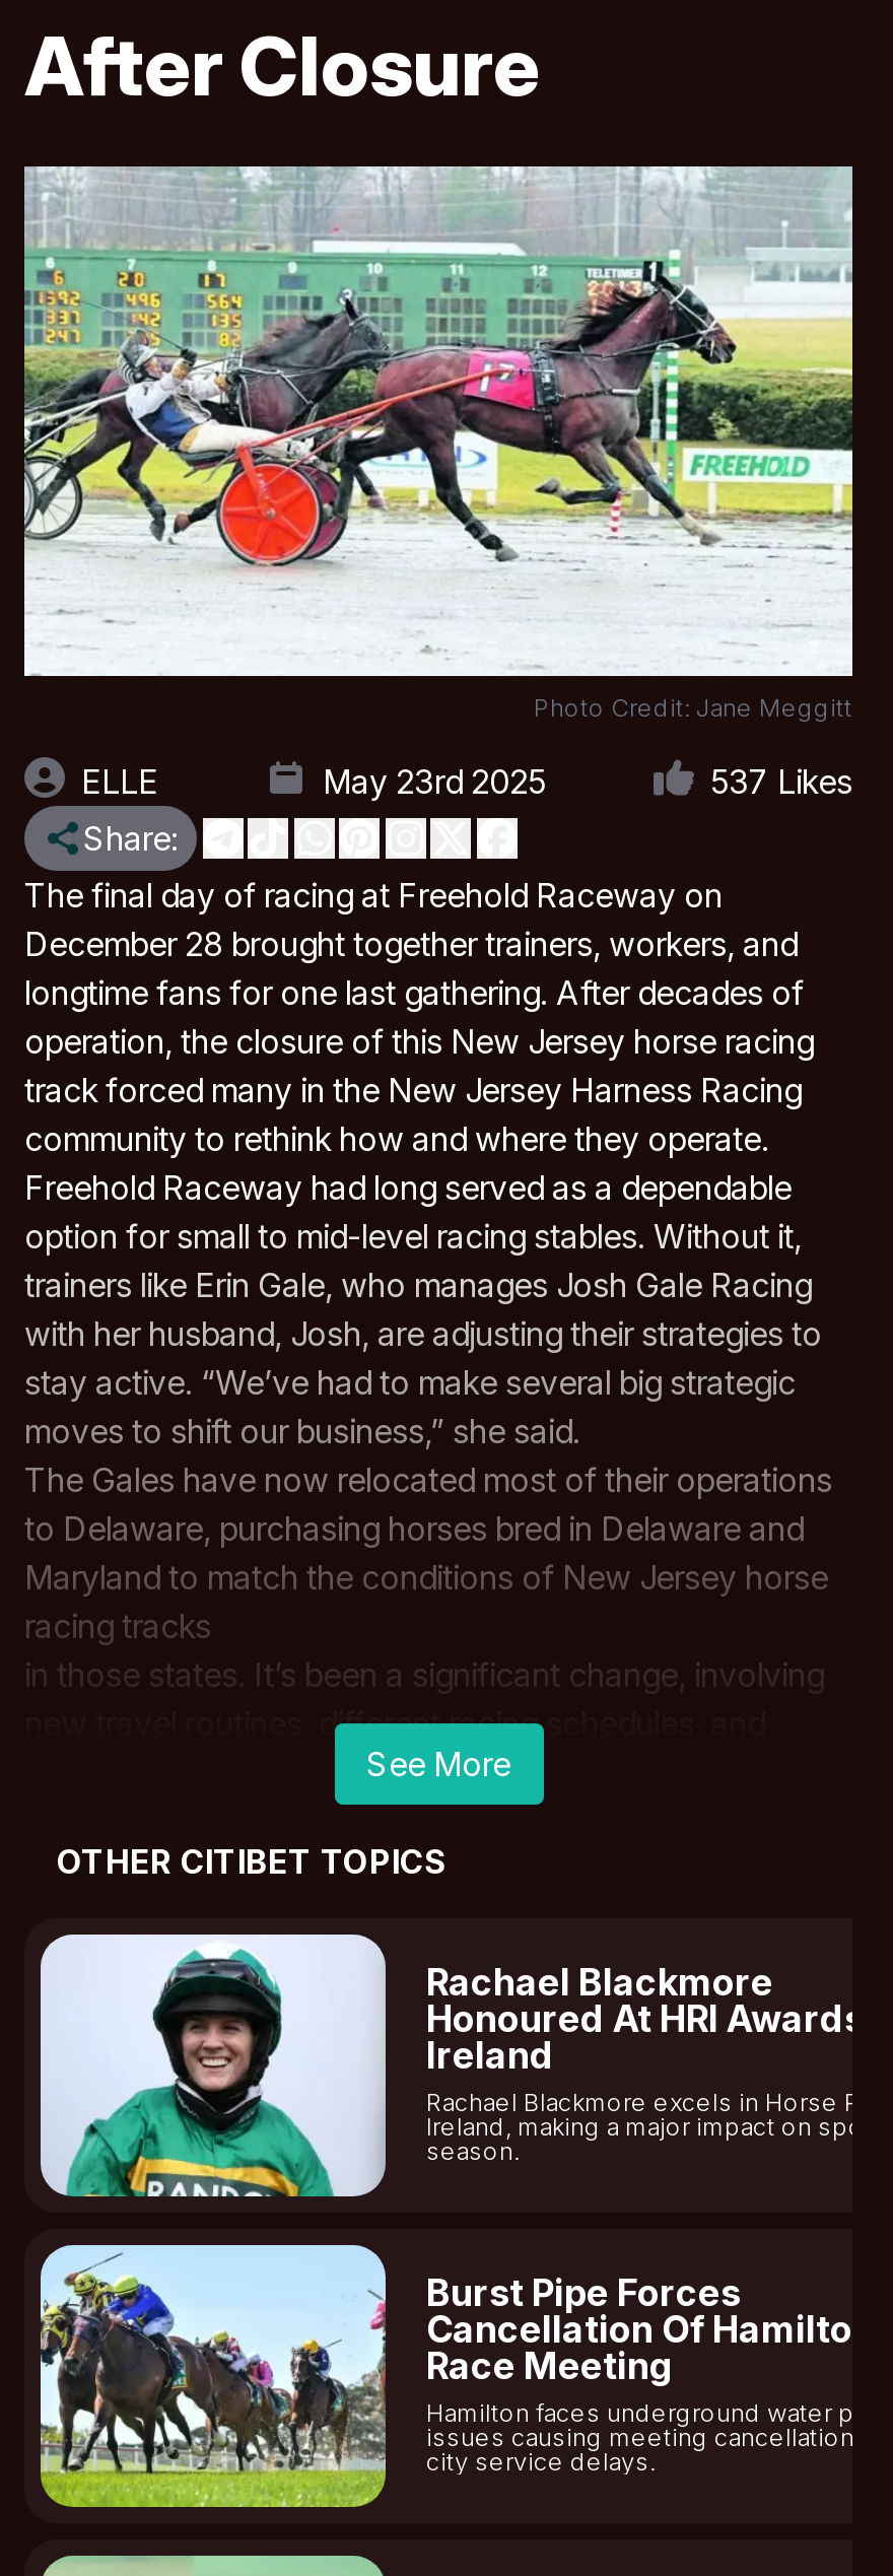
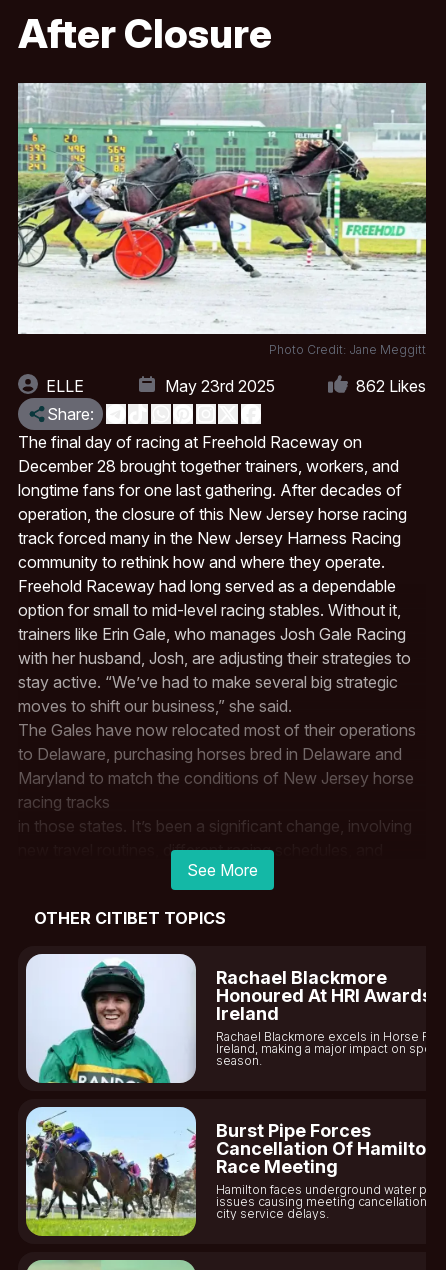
[710,761,852,802] 537 Likes -> [356,376,426,396] 862 Likes

